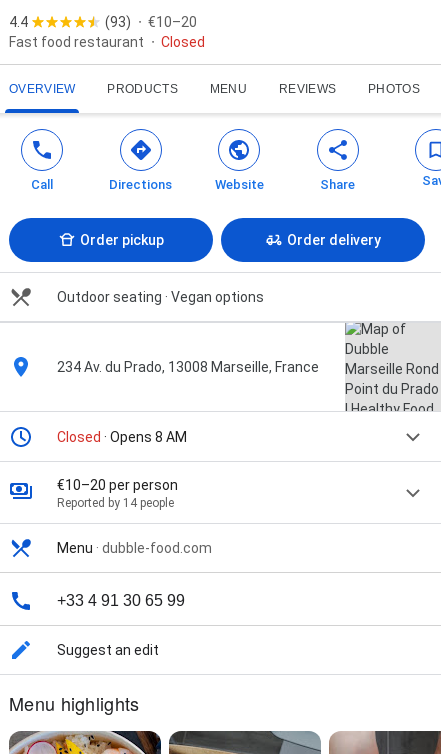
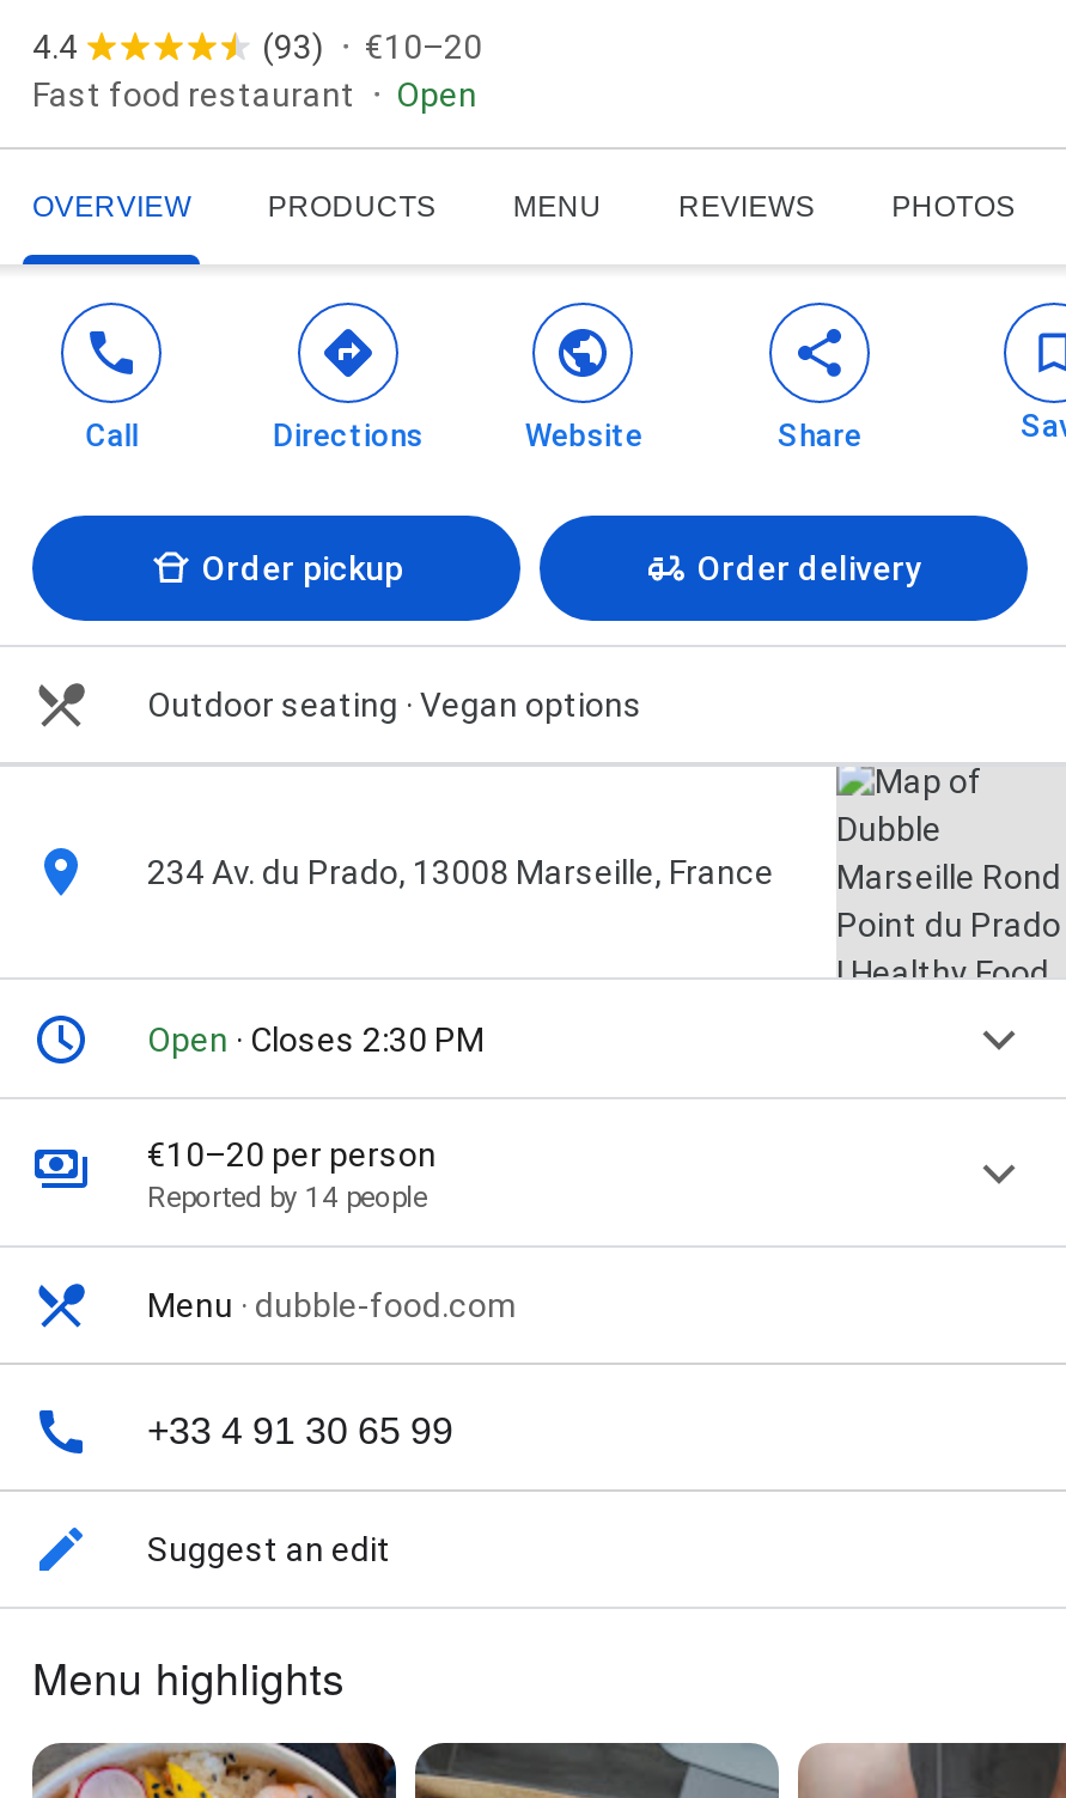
[161,34,205,50] Closed -> [396,76,477,114] Open
[57,429,187,445] Closed · Opens 8 AM -> [147,1021,485,1059] Open · Closes 2:30 PM

